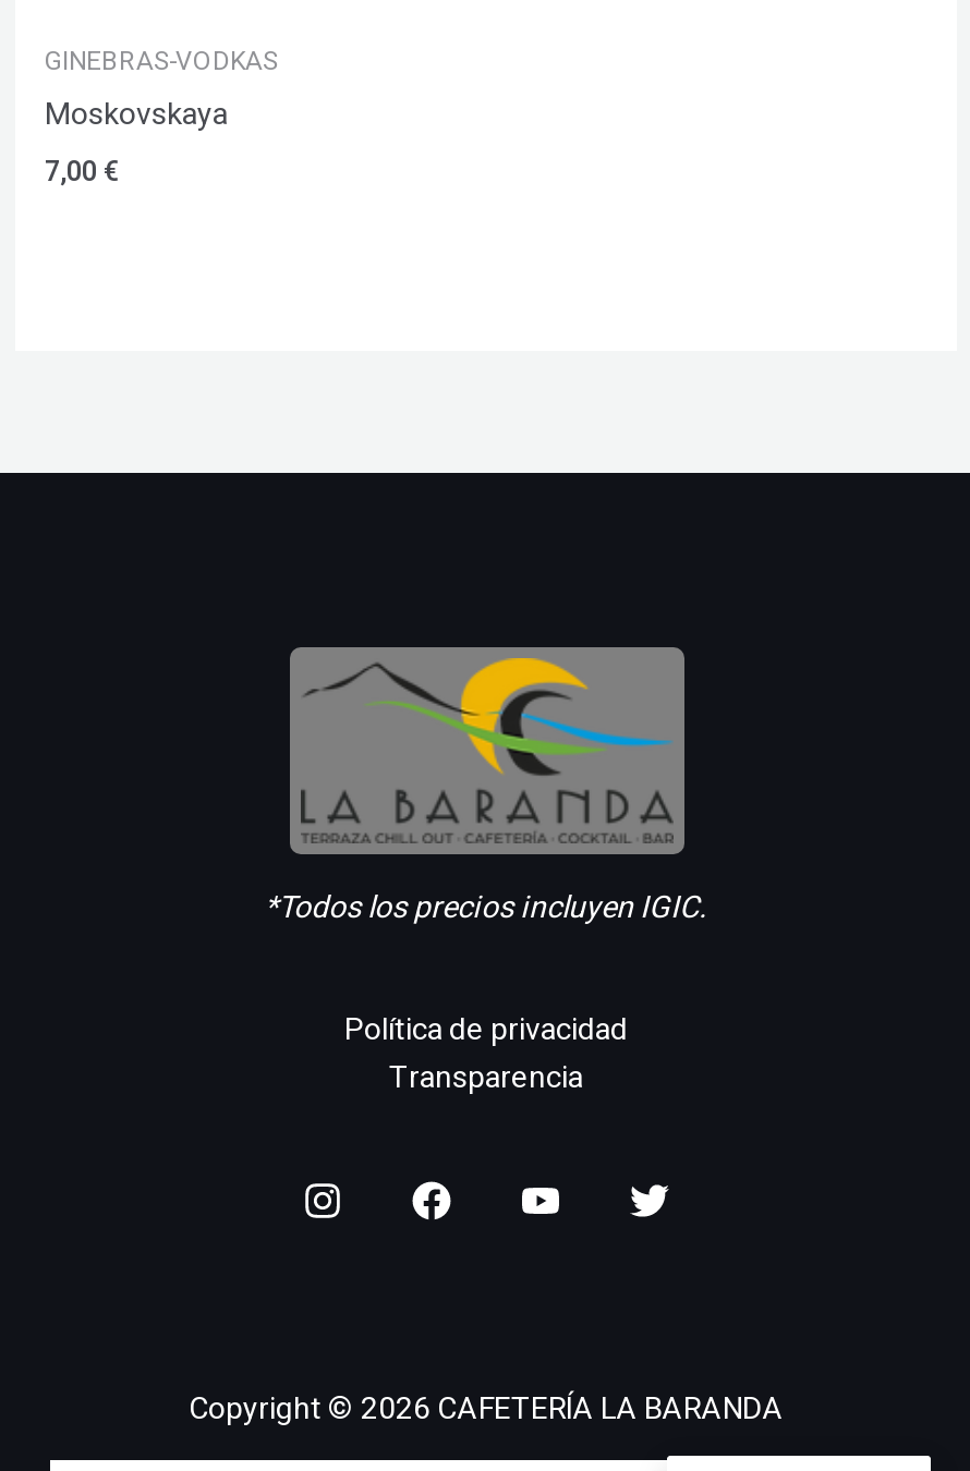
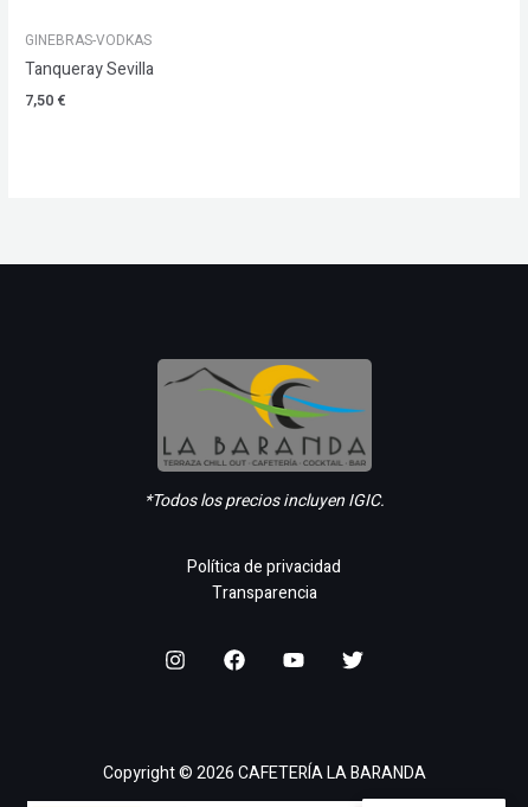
[45,91,228,191] Moskovskaya | 7,00 € -> [24,57,153,111] Tanqueray Sevilla | 7,50 €

